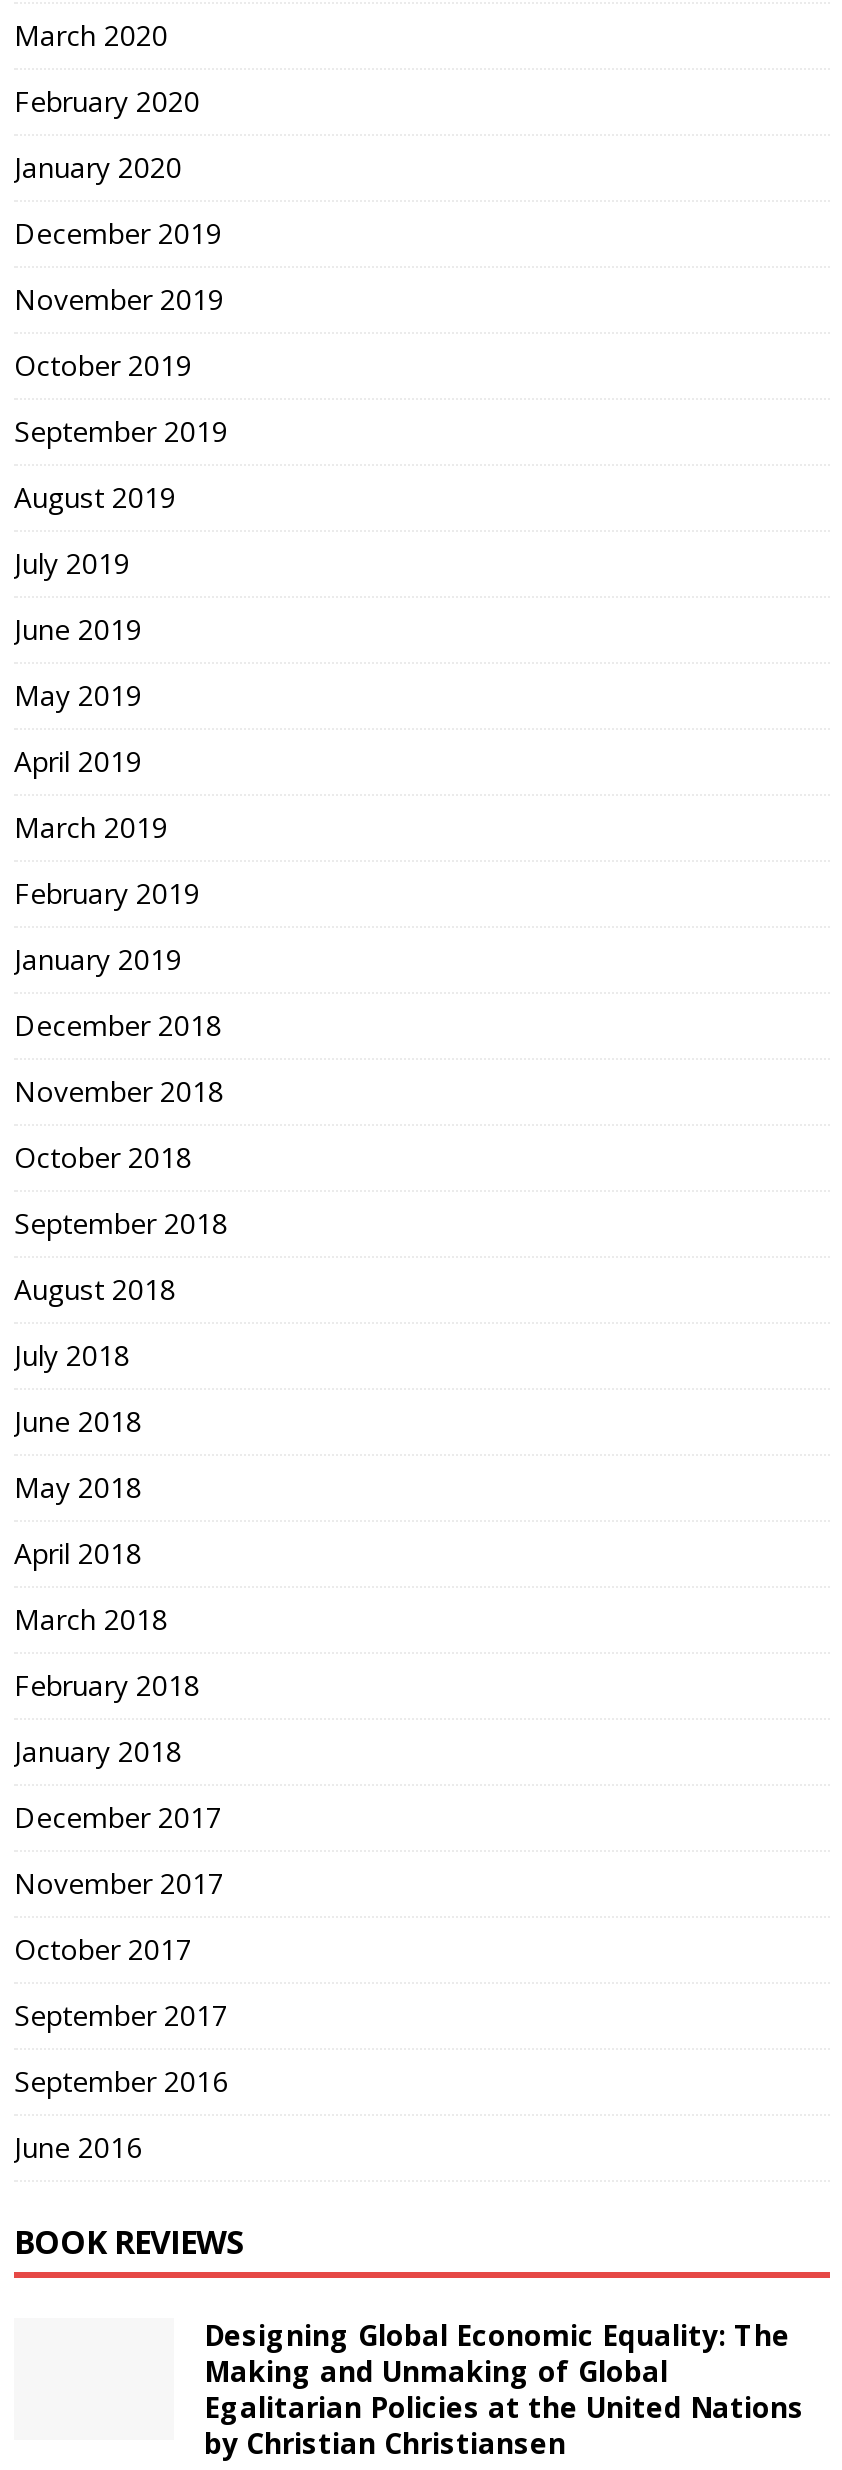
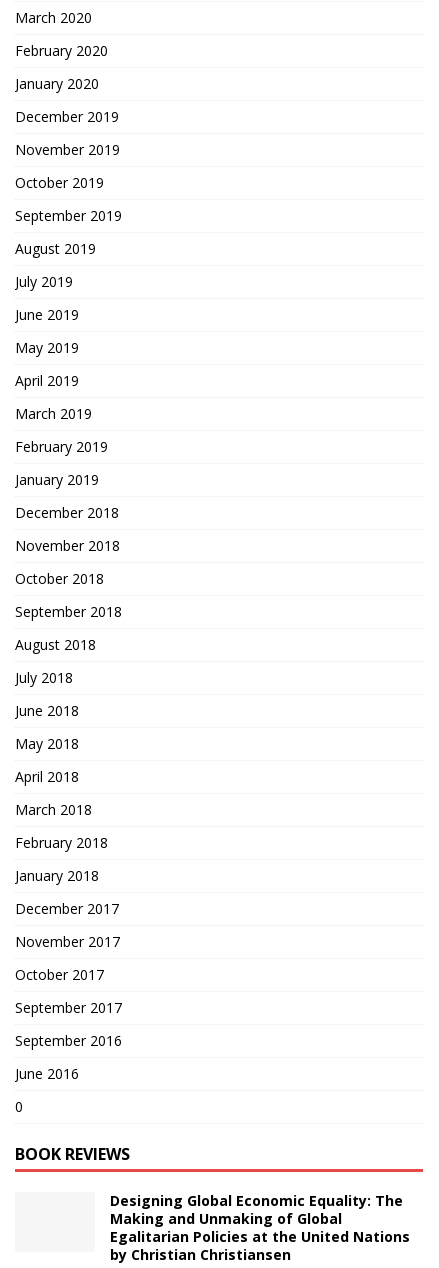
none -> [15,1097,23,1116] 0

